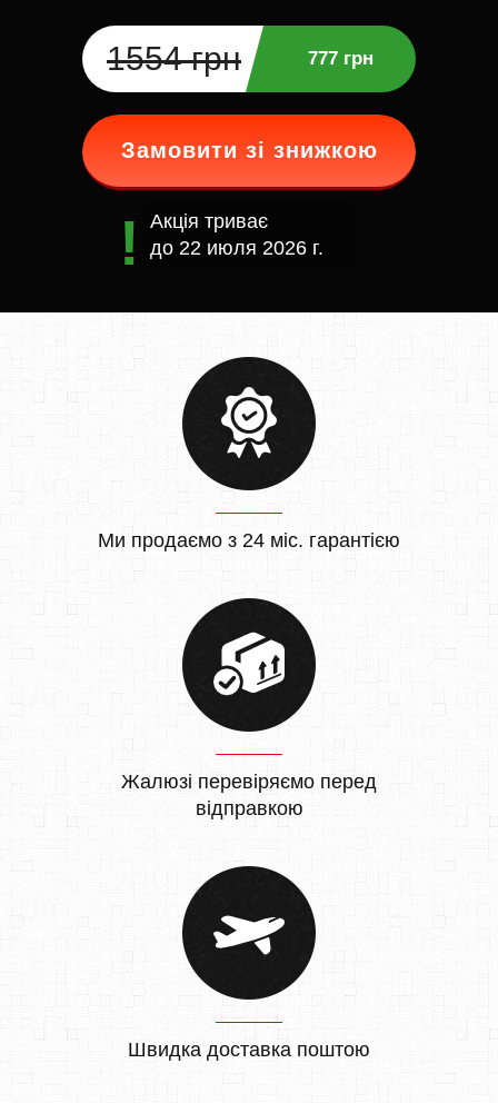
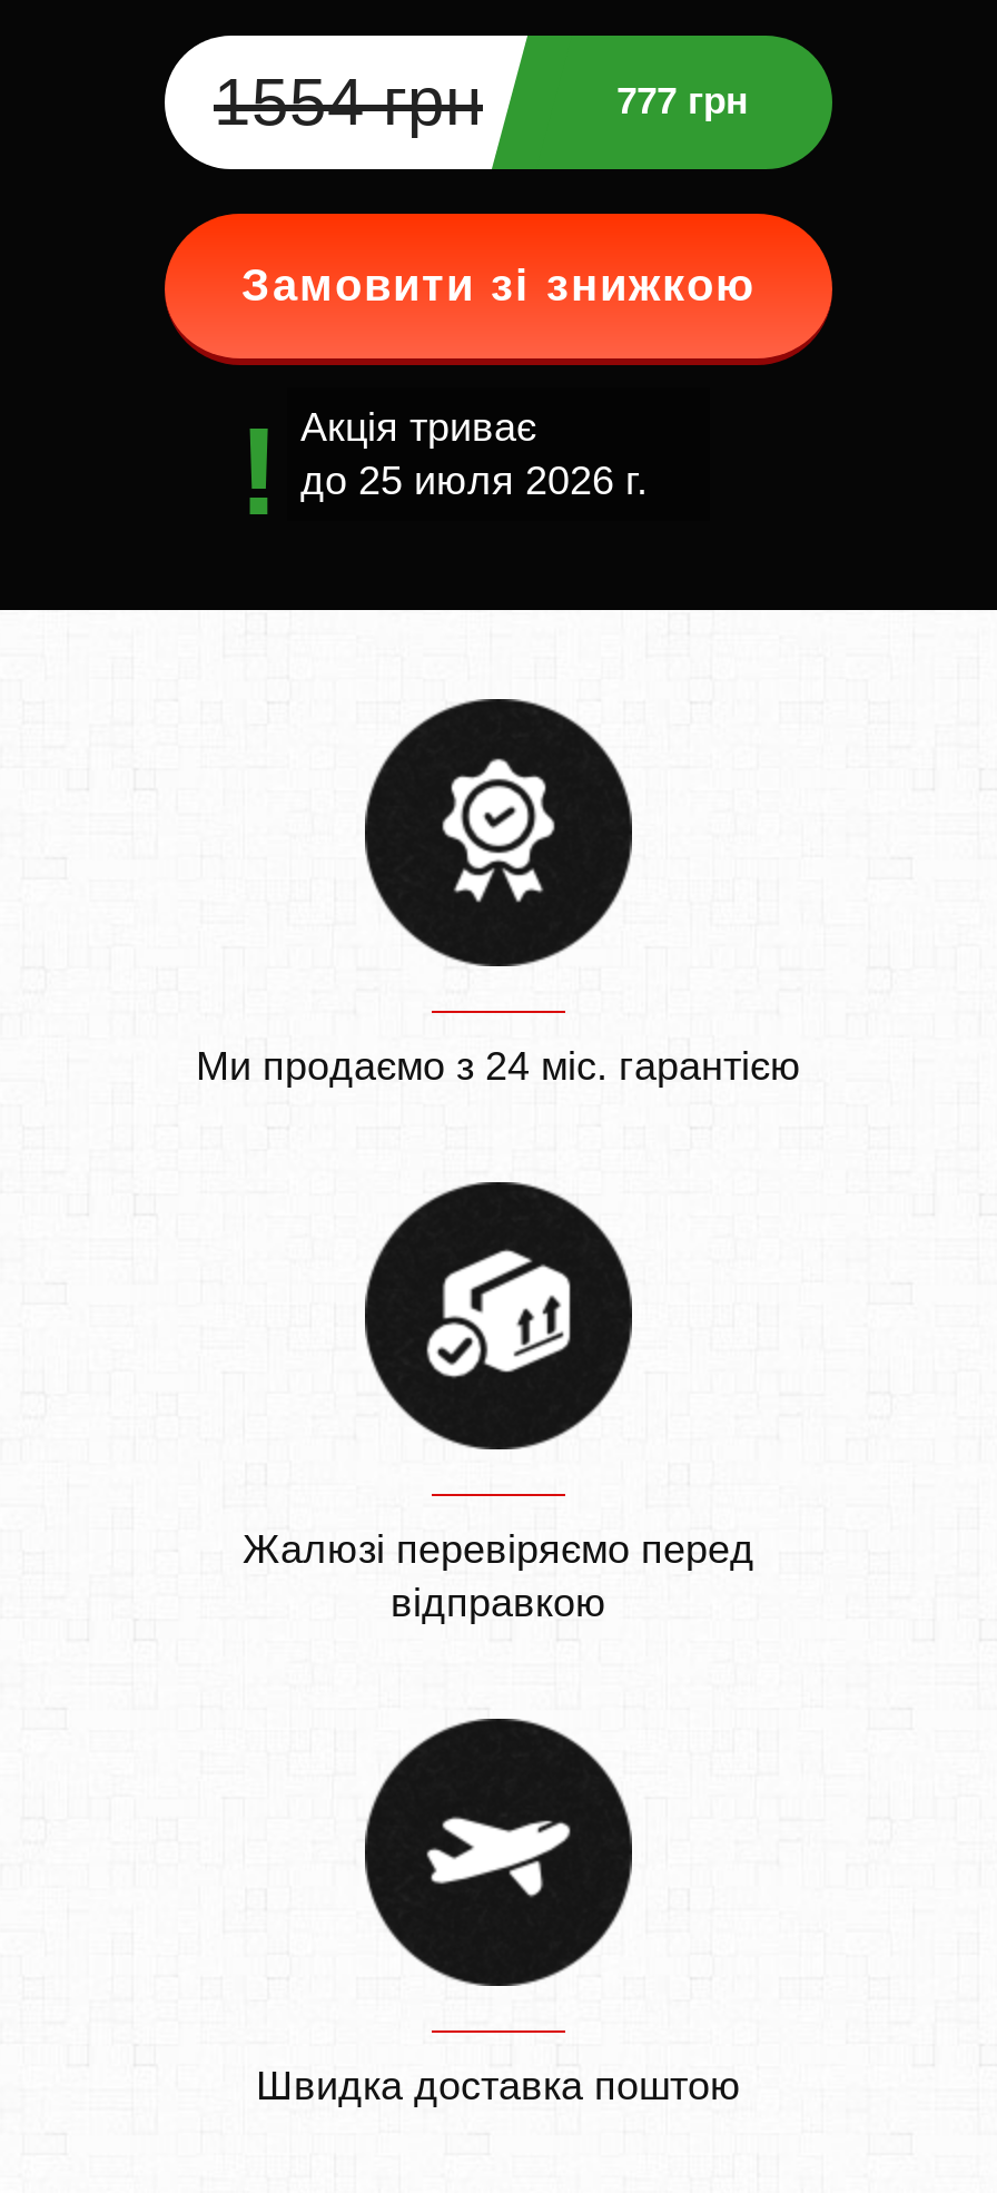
[150,237,323,259] до 22 июля 2026 г. -> [300,459,648,503] до 25 июля 2026 г.

